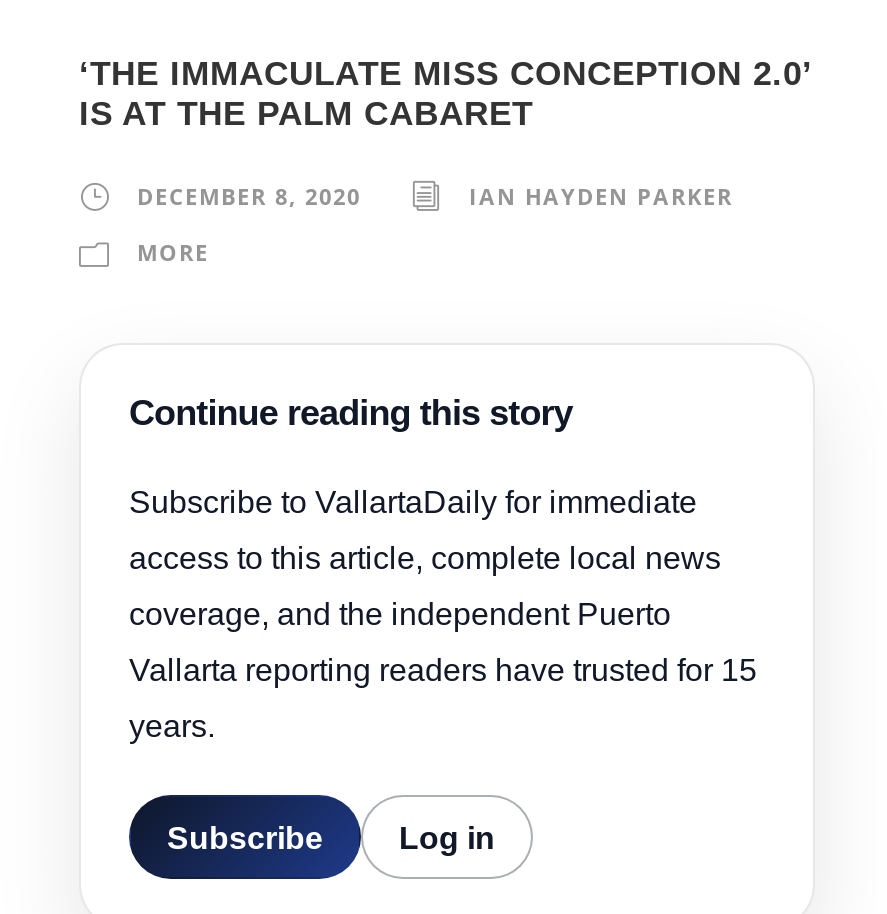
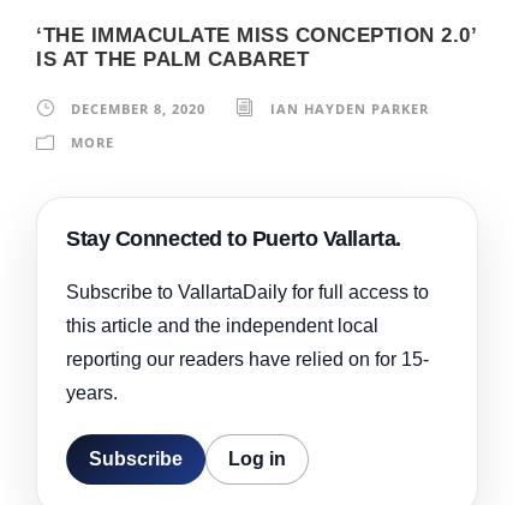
[129,393,757,687] Continue reading this story | Subscribe to VallartaDaily for immediate | access to this article, complete local news | coverage, and the independent Puerto | Vallarta reporting readers have trusted for 15 -> [66,226,429,369] Stay Connected to Puerto Vallarta. | Subscribe to VallartaDaily for full access to | this article and the independent local | reporting our readers have relied on for 15-

